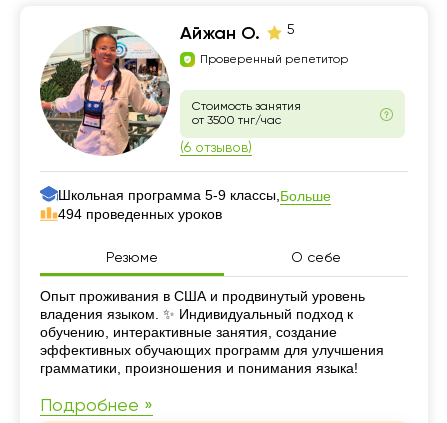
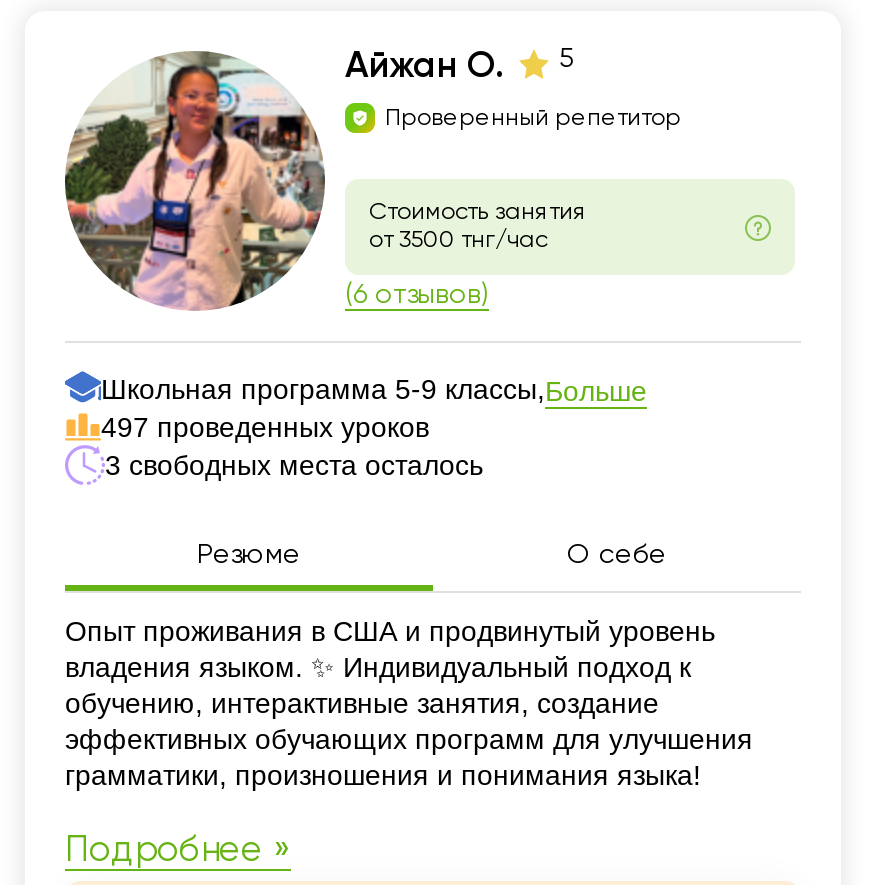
[58,206,222,222] 494 проведенных уроков -> [101,411,483,481] 497 проведенных уроков | 3 свободных места осталось

